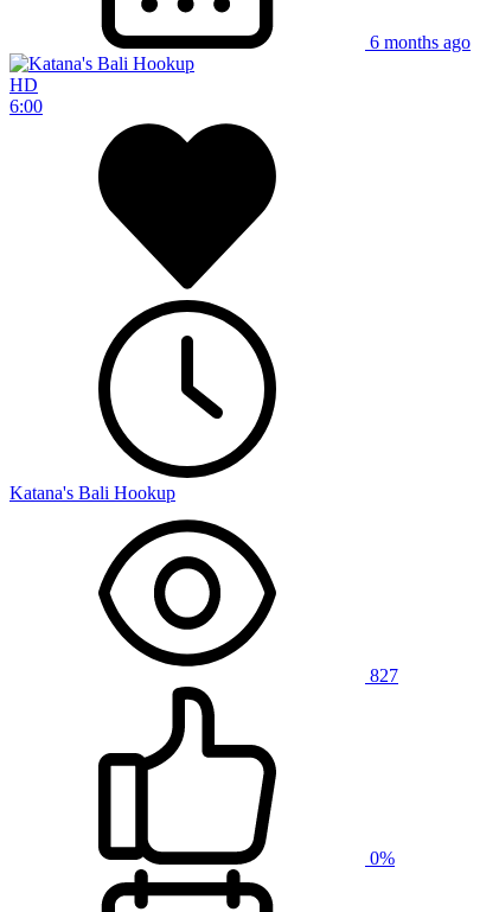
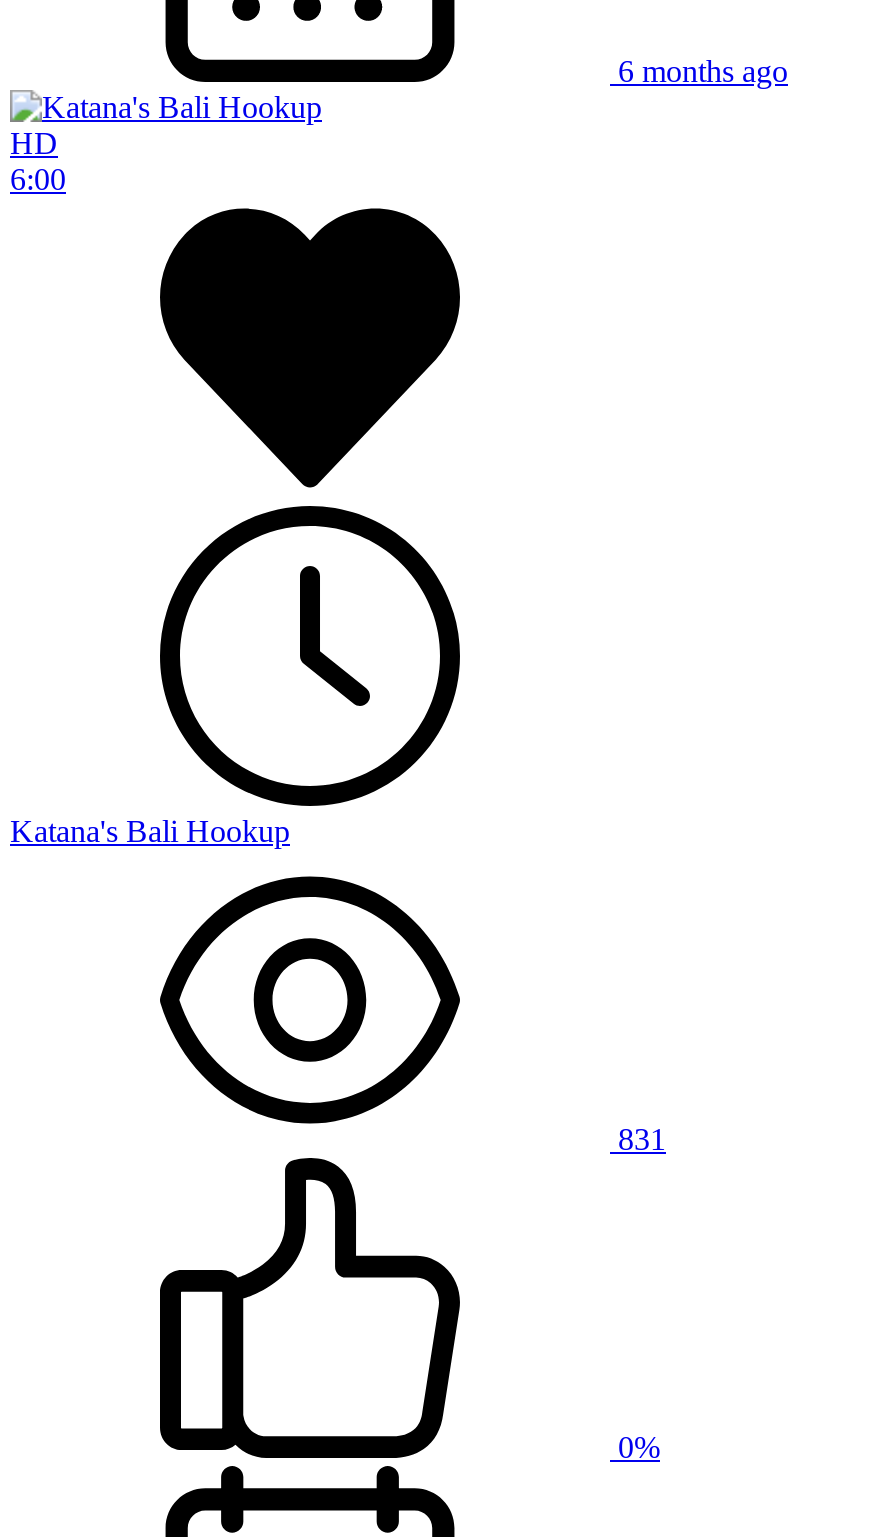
[365,665,398,685] 827 -> [610,1121,666,1155] 831

